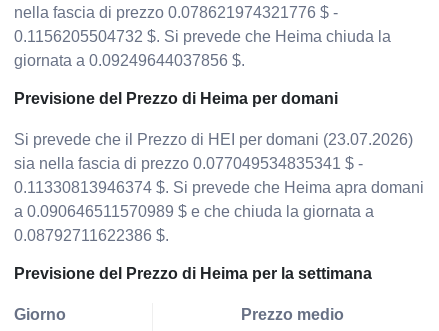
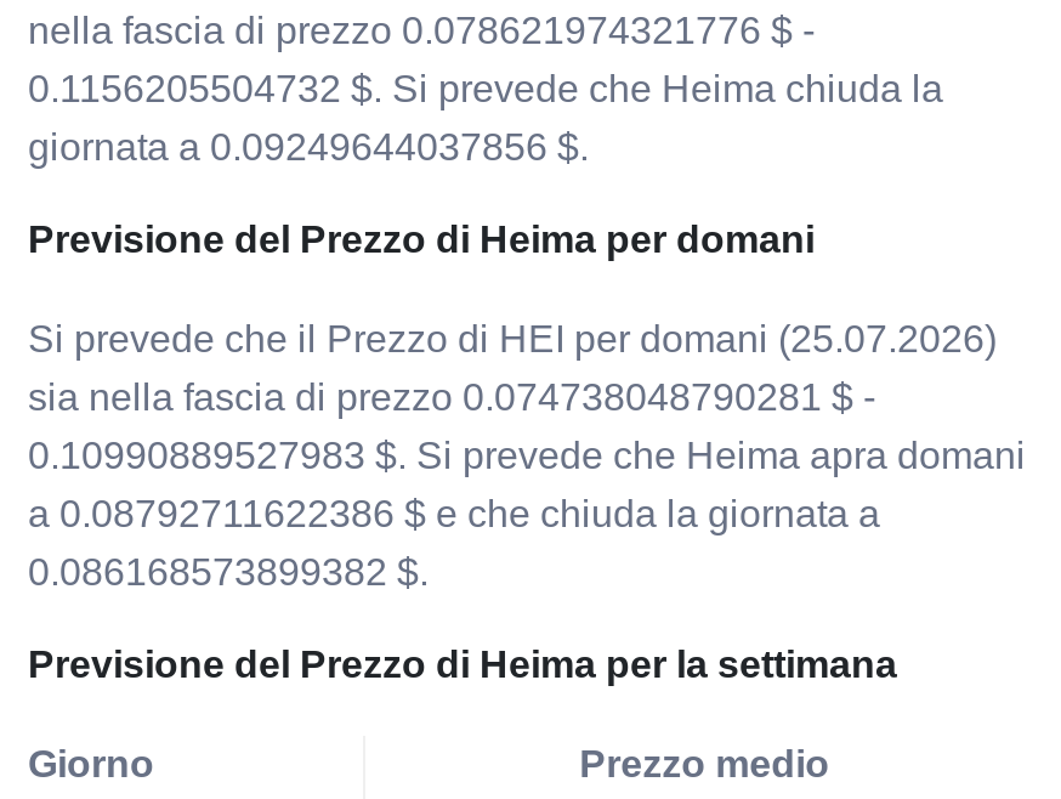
[14,131,413,148] Si prevede che il Prezzo di HEI per domani (23.07.2026) -> [28,318,997,359] Si prevede che il Prezzo di HEI per domani (25.07.2026)
[14,155,363,172] sia nella fascia di prezzo 0.077049534835341 $ - -> [28,376,875,418] sia nella fascia di prezzo 0.074738048790281 $ -
[14,179,424,196] 0.11330813946374 $. Si prevede che Heima apra domani -> [28,435,1026,476] 0.10990889527983 $. Si prevede che Heima apra domani
[14,203,374,220] a 0.090646511570989 $ e che chiuda la giornata a -> [28,493,880,534] a 0.08792711622386 $ e che chiuda la giornata a
[14,227,169,244] 0.08792711622386 $. -> [28,551,429,593] 0.086168573899382 $.

